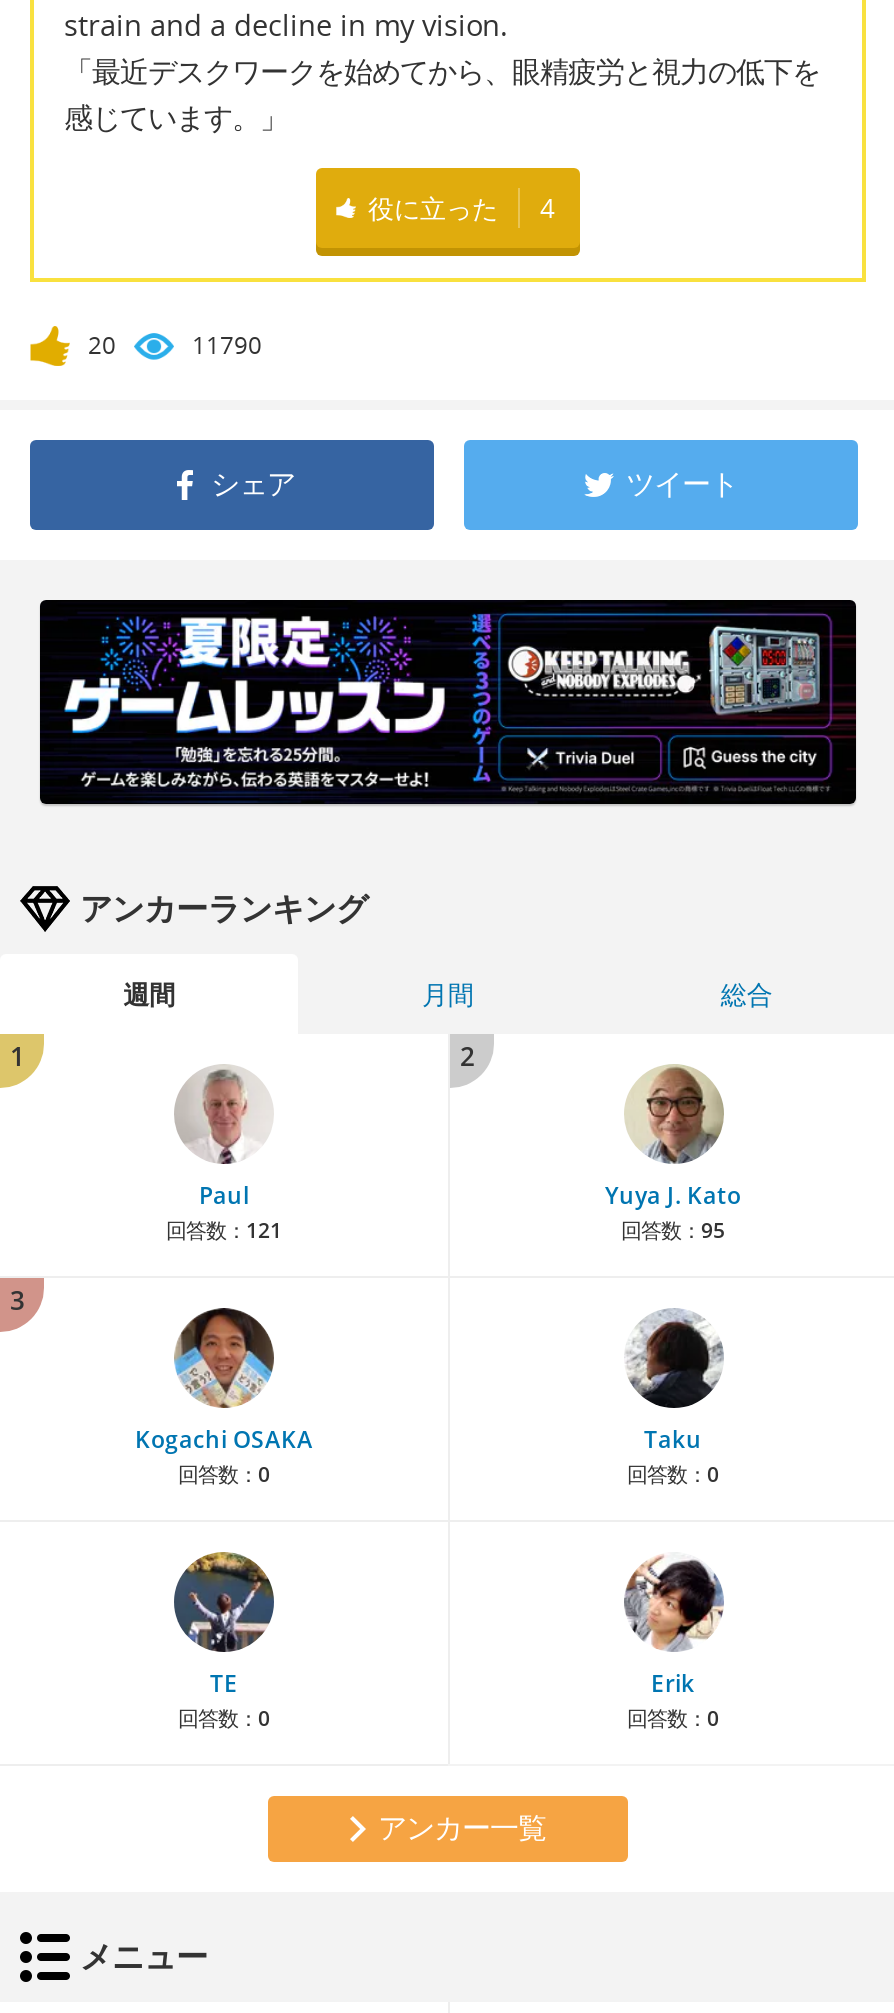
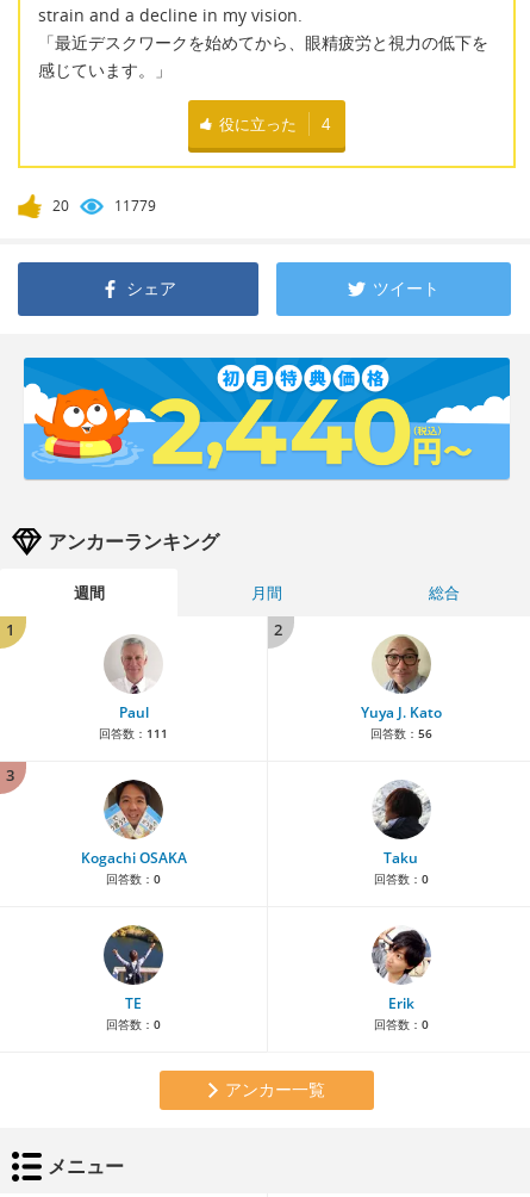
[192,328,262,362] 11790 -> [114,196,156,216] 11779
[38,598,858,806] [image] -> [23,356,511,480] [image]
[166,1216,282,1244] 回答数：121 -> [99,725,168,742] 回答数：111
[621,1216,725,1244] 回答数：95 -> [370,725,432,742] 回答数：56

